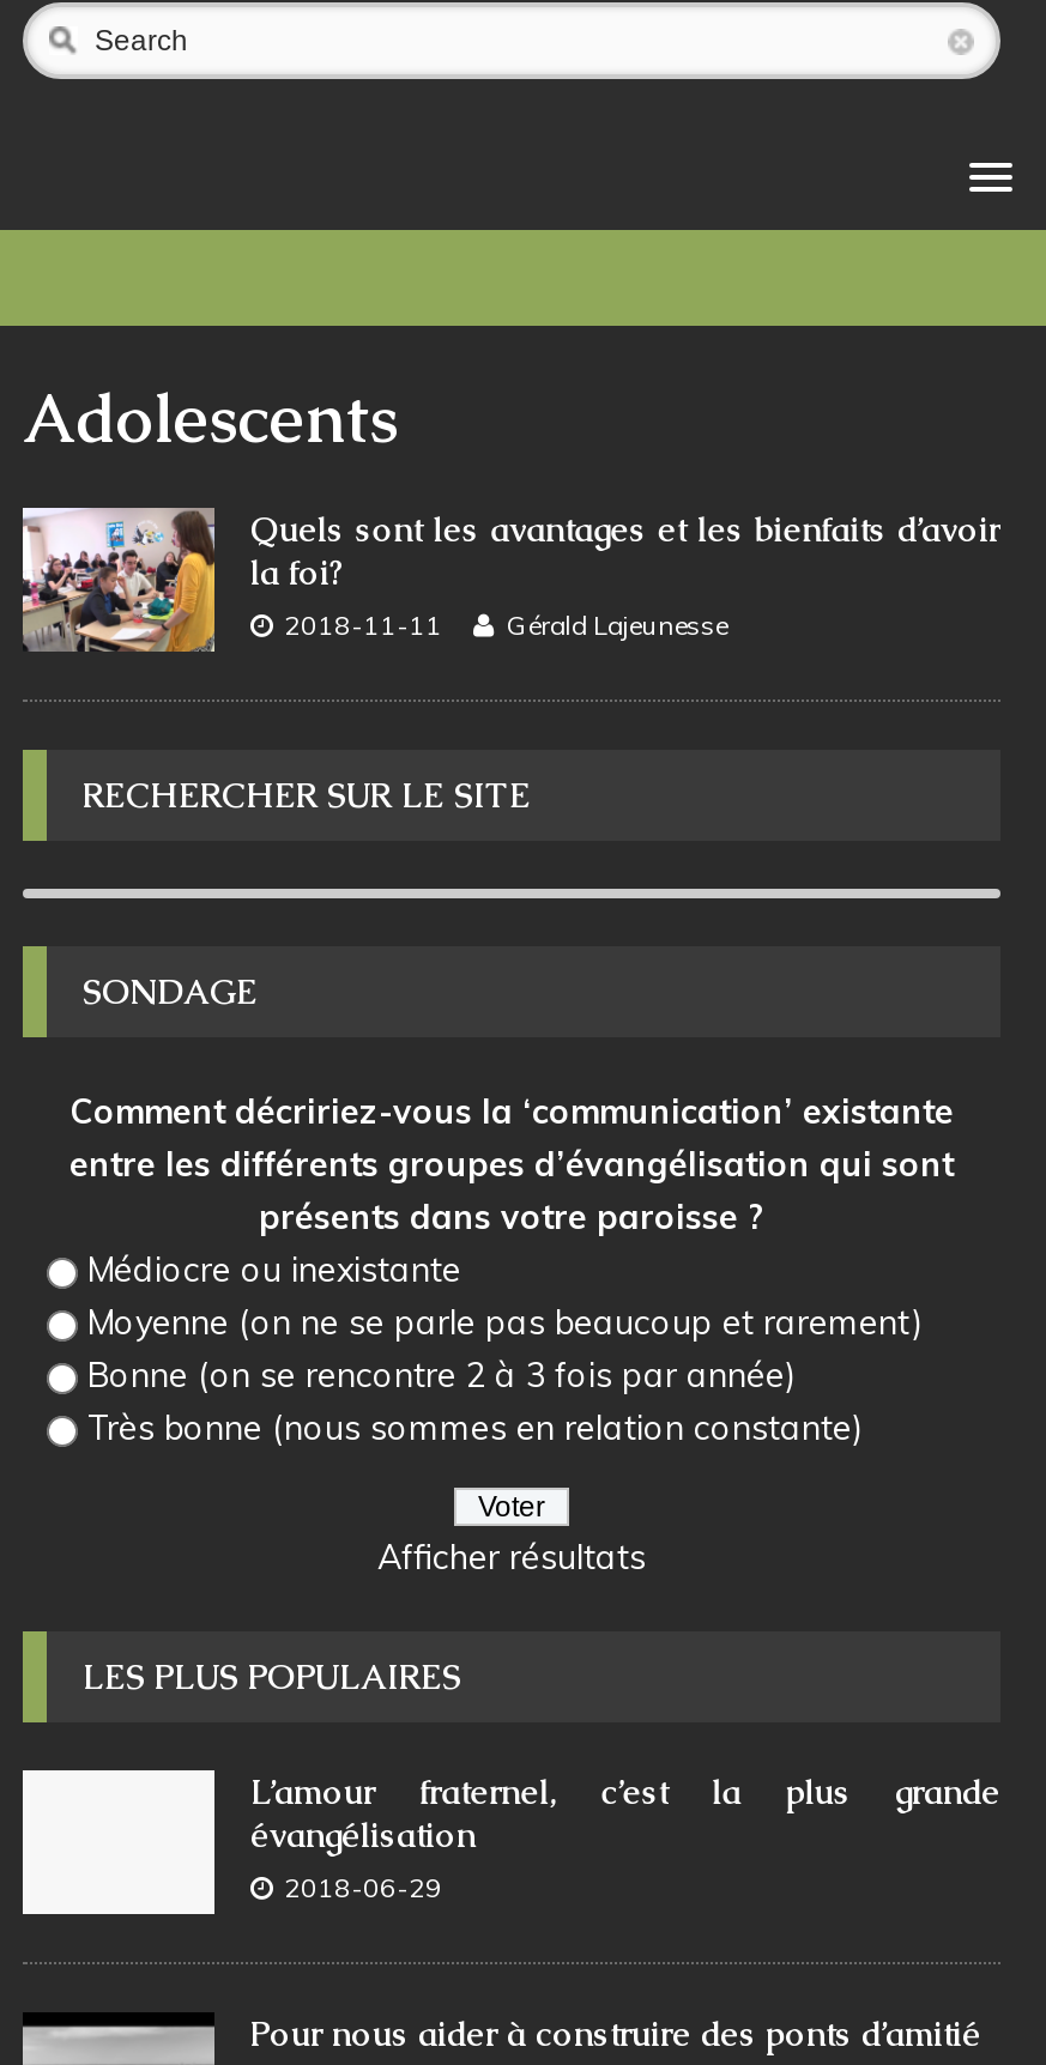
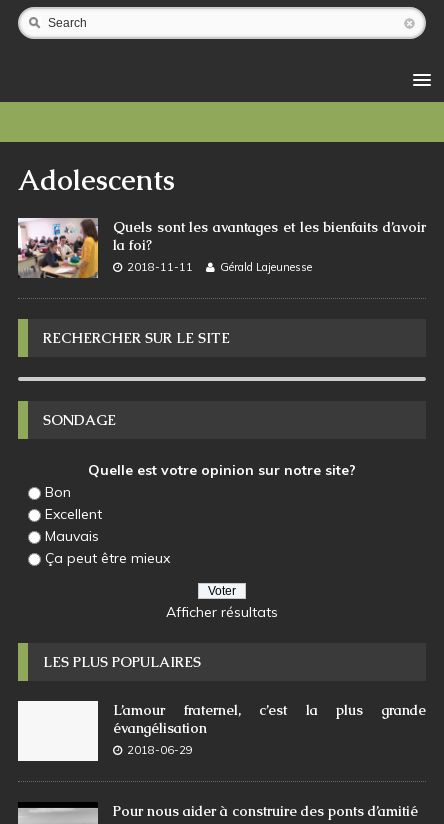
[69,1089,954,1448] Comment décririez-vous la ‘communication’ existante | entre les différents groupes d’évangélisation qui sont | présents dans votre paroisse ? | Médiocre ou inexistante | Moyenne (on ne se parle pas beaucoup et rarement) | Bonne (on se rencontre 2 à 3 fois par année) | Très bonne (nous sommes en relation constante) -> [45,461,356,567] Quelle est votre opinion sur notre site? | Bon | Excellent | Mauvais | Ça peut être mieux

